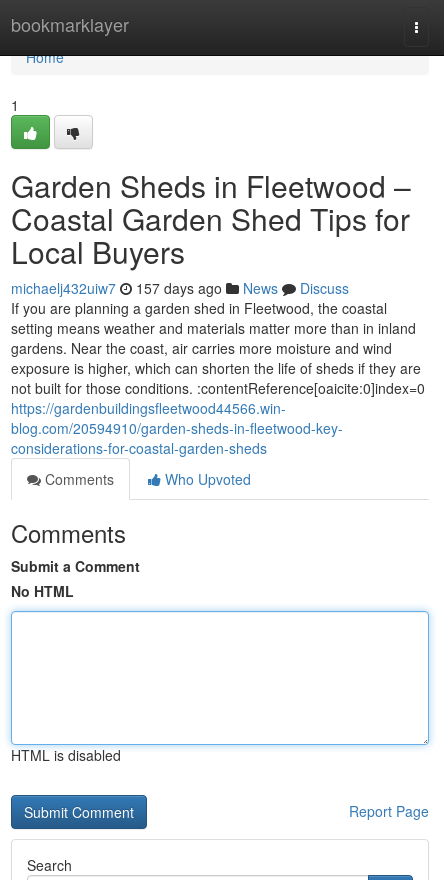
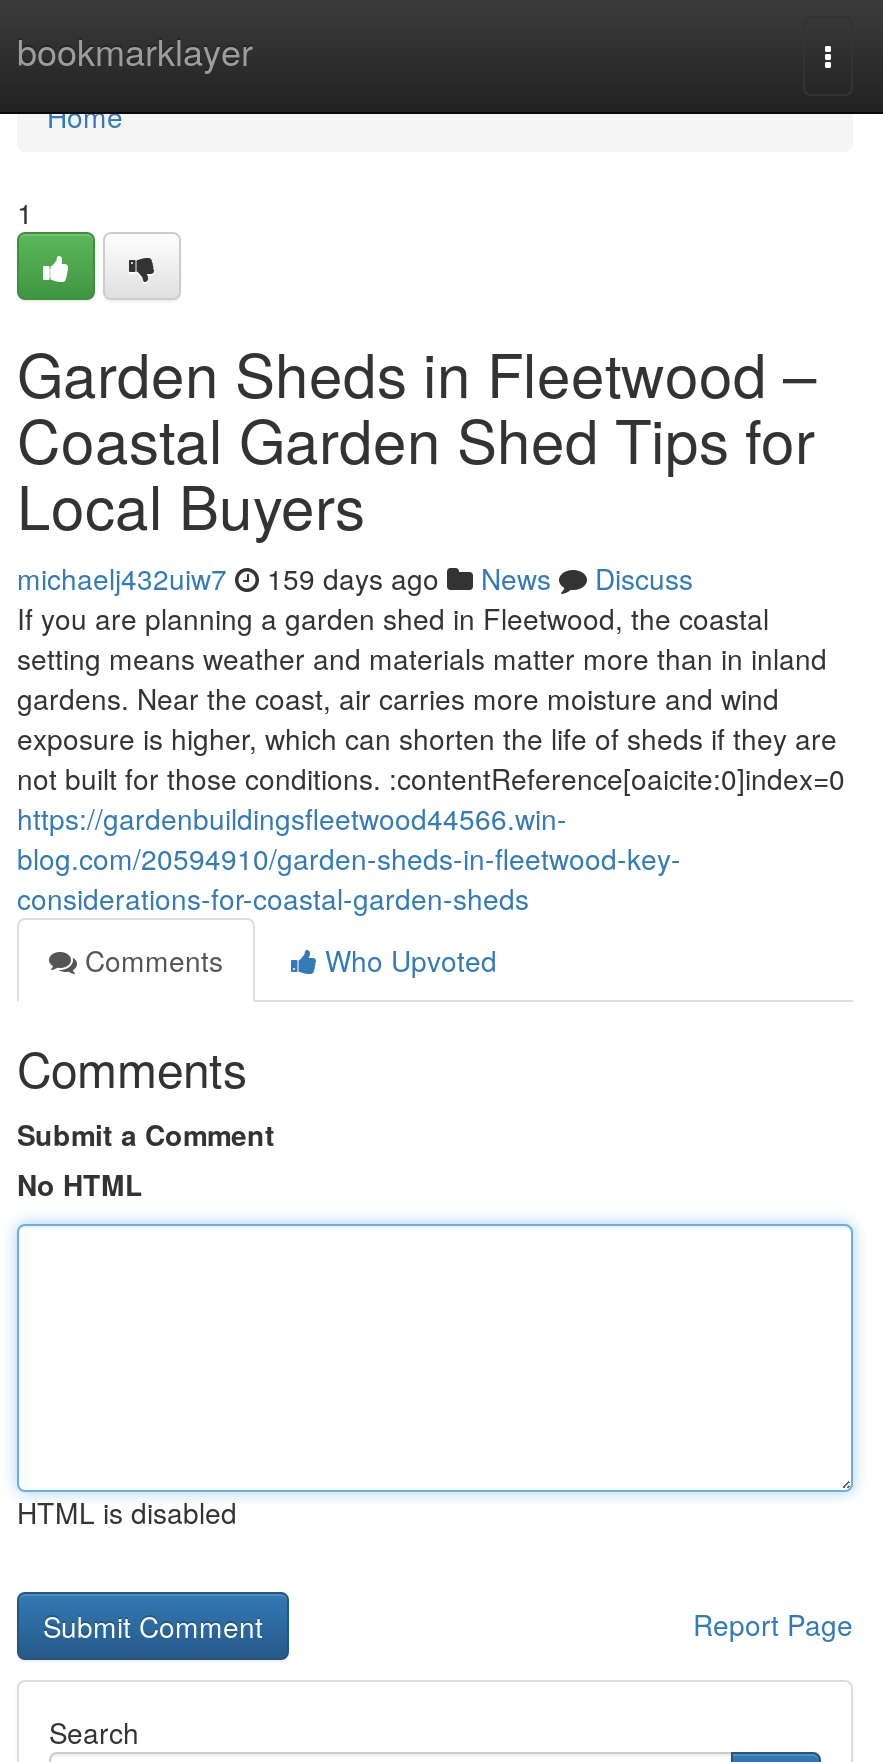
[11,278,349,298] michaelj432uiw7 157 days ago News Discuss -> [17,558,693,598] michaelj432uiw7 159 days ago News Discuss

